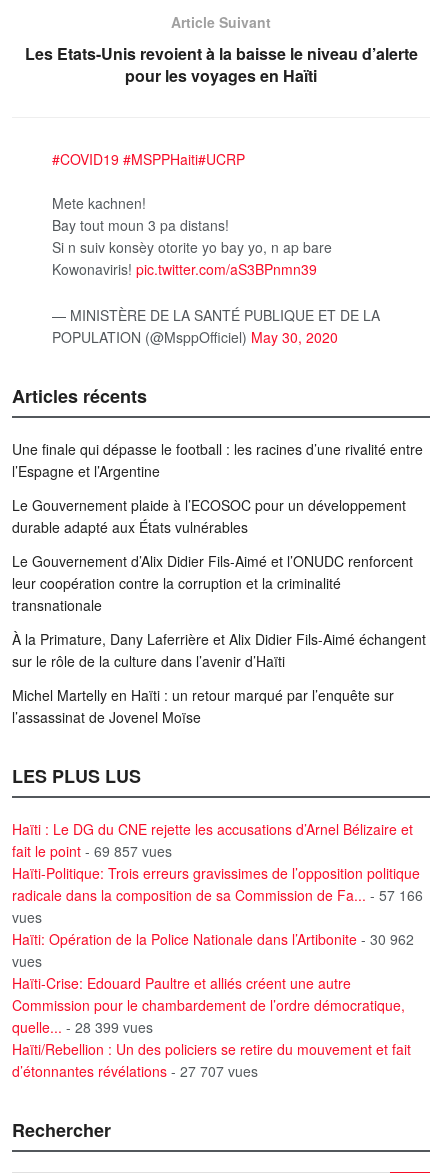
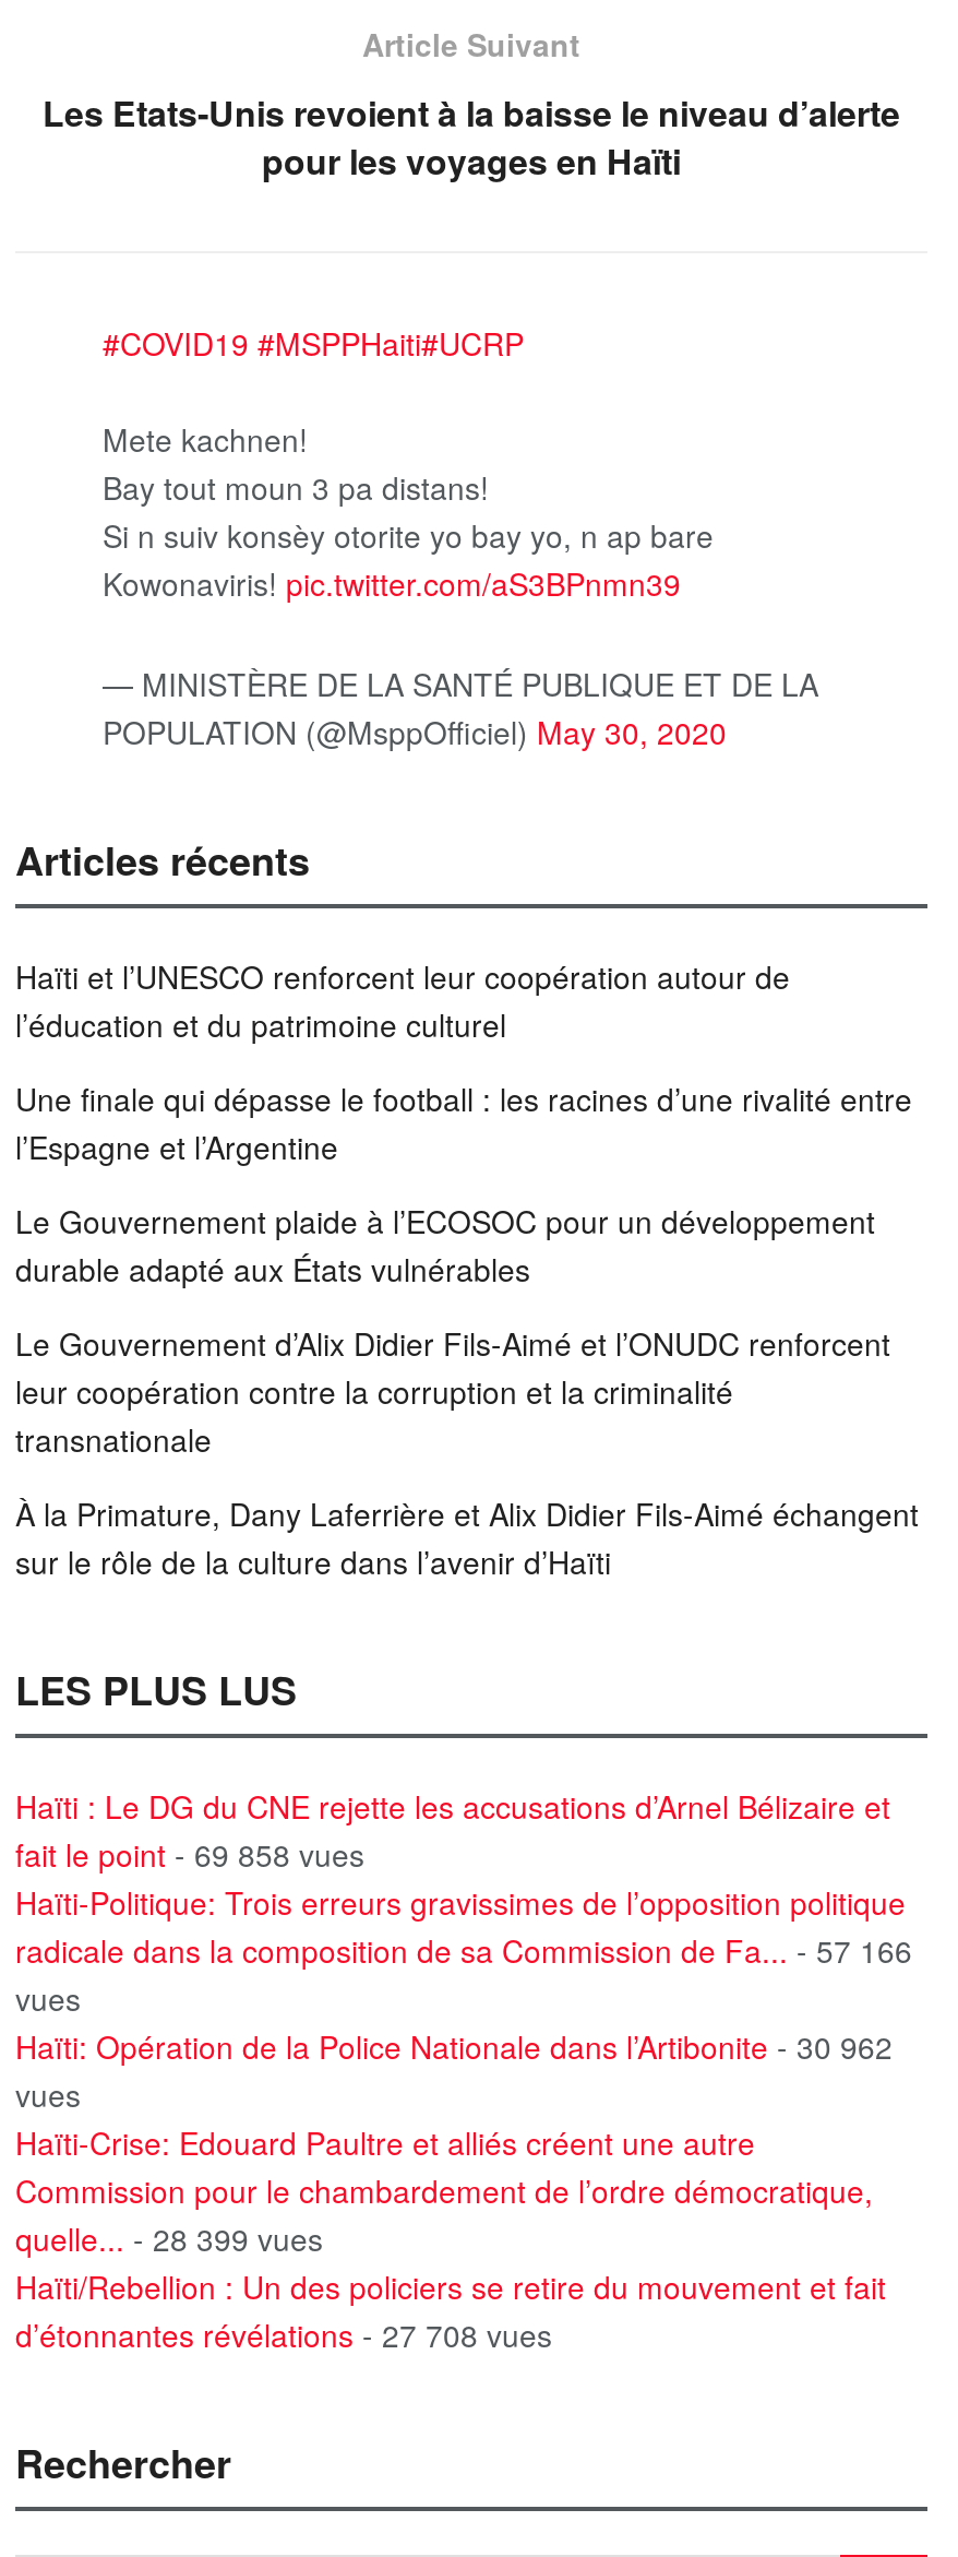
none -> [15,955,790,1047] Haïti et l’UNESCO renforcent leur coopération autour de | l’éducation et du patrimoine culturel
moved [12,439,426,671] -> [15,1077,919,1584]: Une finale qui dépasse le football : les racines d’une rivalité entre | l’Espagne et l’Argentine | Le Gouvernement plaide à l’ECOSOC pour un développement | ... | À la Primature, Dany Laferrière et Alix Didier Fils-Aimé échangent | sur le rôle de la culture dans l’avenir d’Haïti
[12,685,394,727] Michel Martelly en Haïti : un retour marqué par l’enquête sur | l’assassinat de Jovenel Moïse -> none
[12,841,172,861] fait le point - 69 857 vues -> [15,1833,364,1876] fait le point - 69 858 vues
[12,1061,258,1081] d’étonnantes révélations - 27 707 vues -> [15,2313,552,2357] d’étonnantes révélations - 27 708 vues

